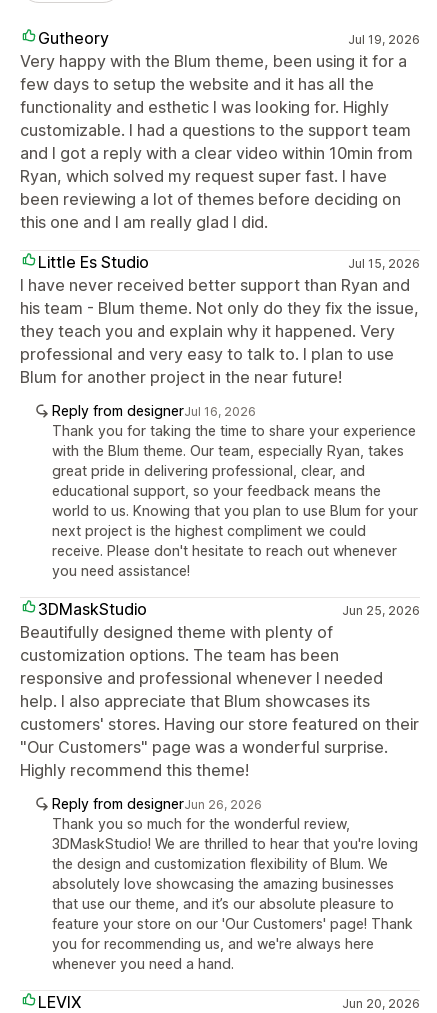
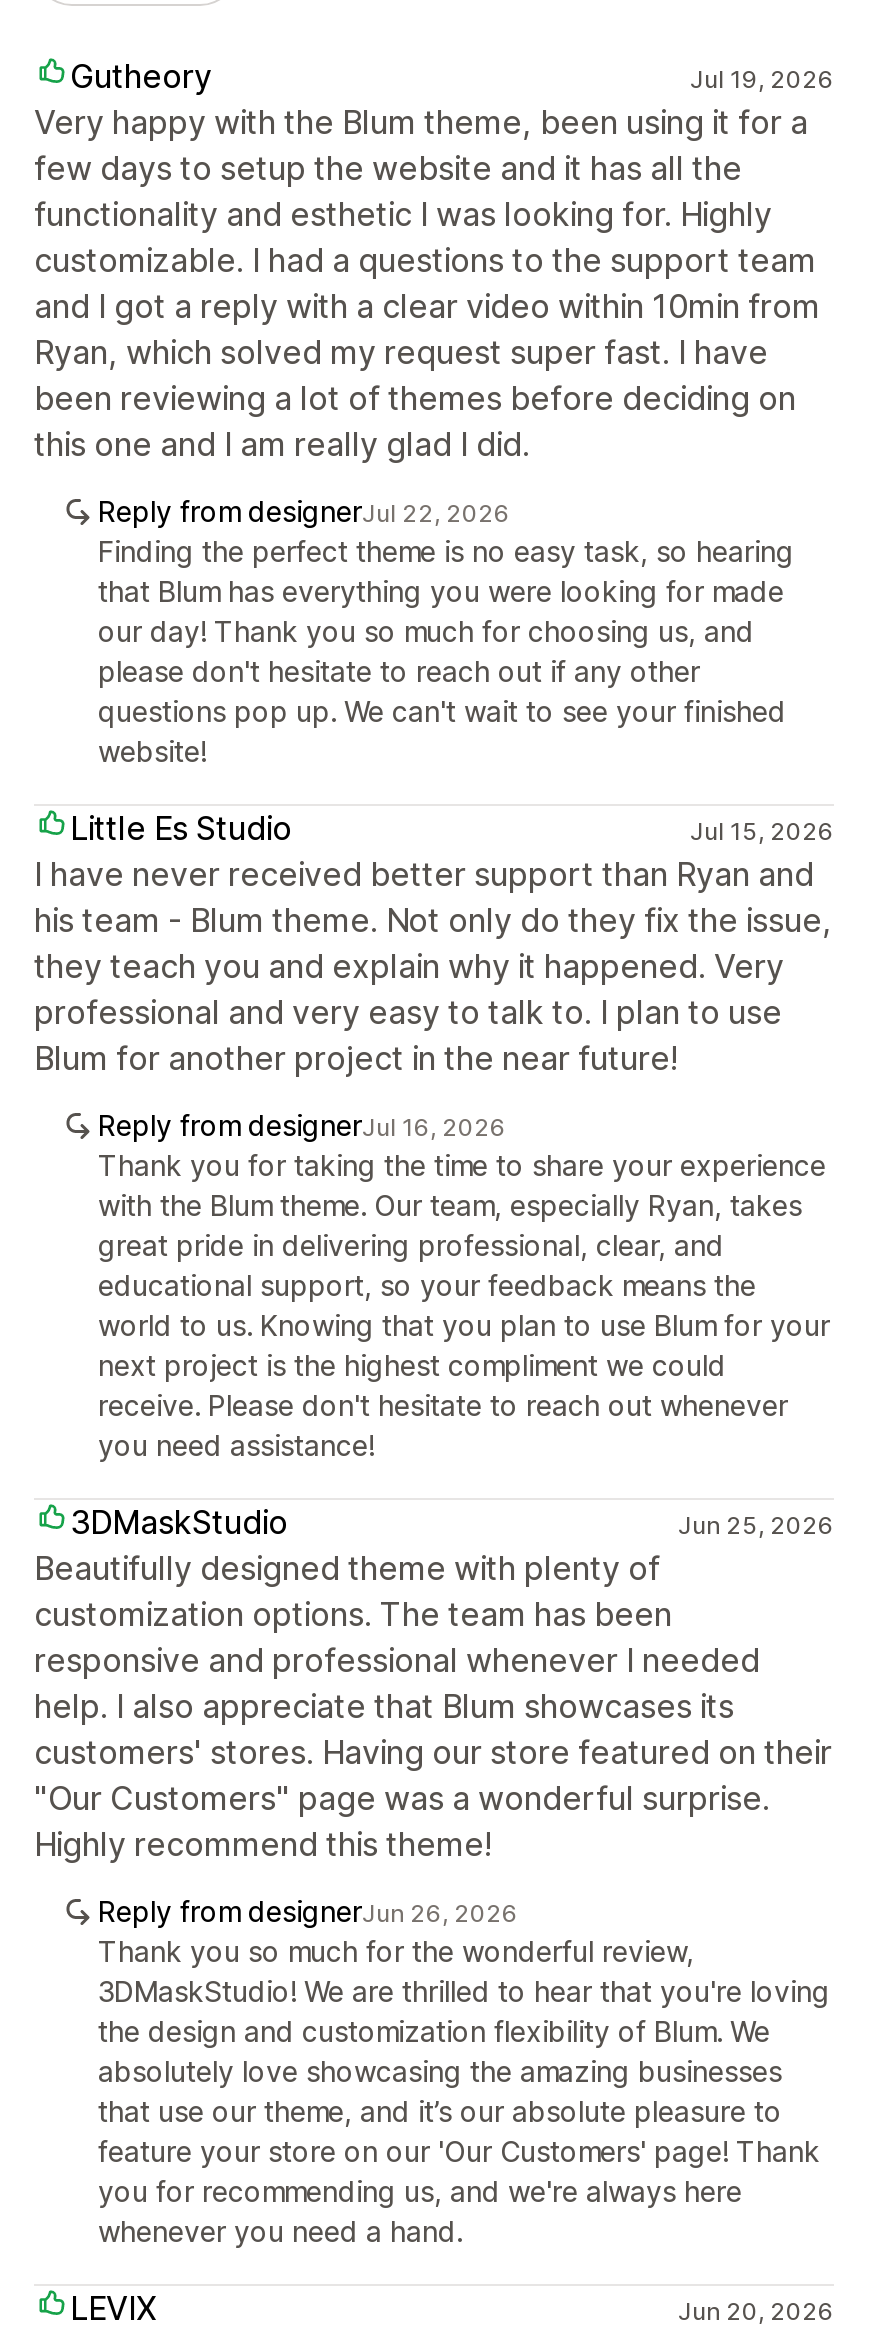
none -> [98,494,794,768] Reply from designerJul 22, 2026 | Finding the perfect theme is no easy task, so hearing | that Blum has everything you were looking for made | our day! Thank you so much for choosing us, and | please don't hesitate to reach out if any other | questions pop up. We can't wait to see your finished | website!

